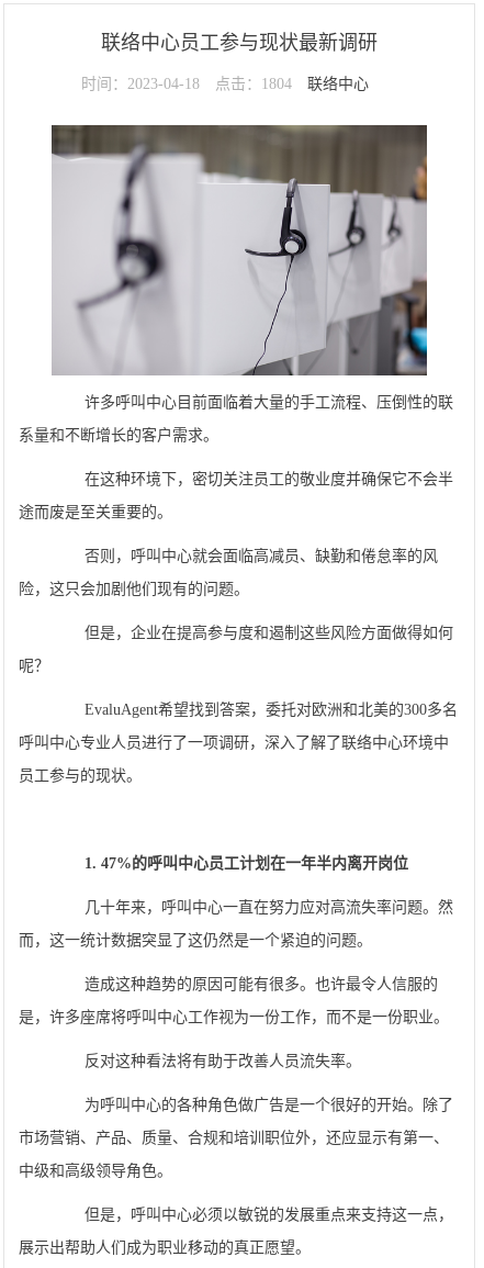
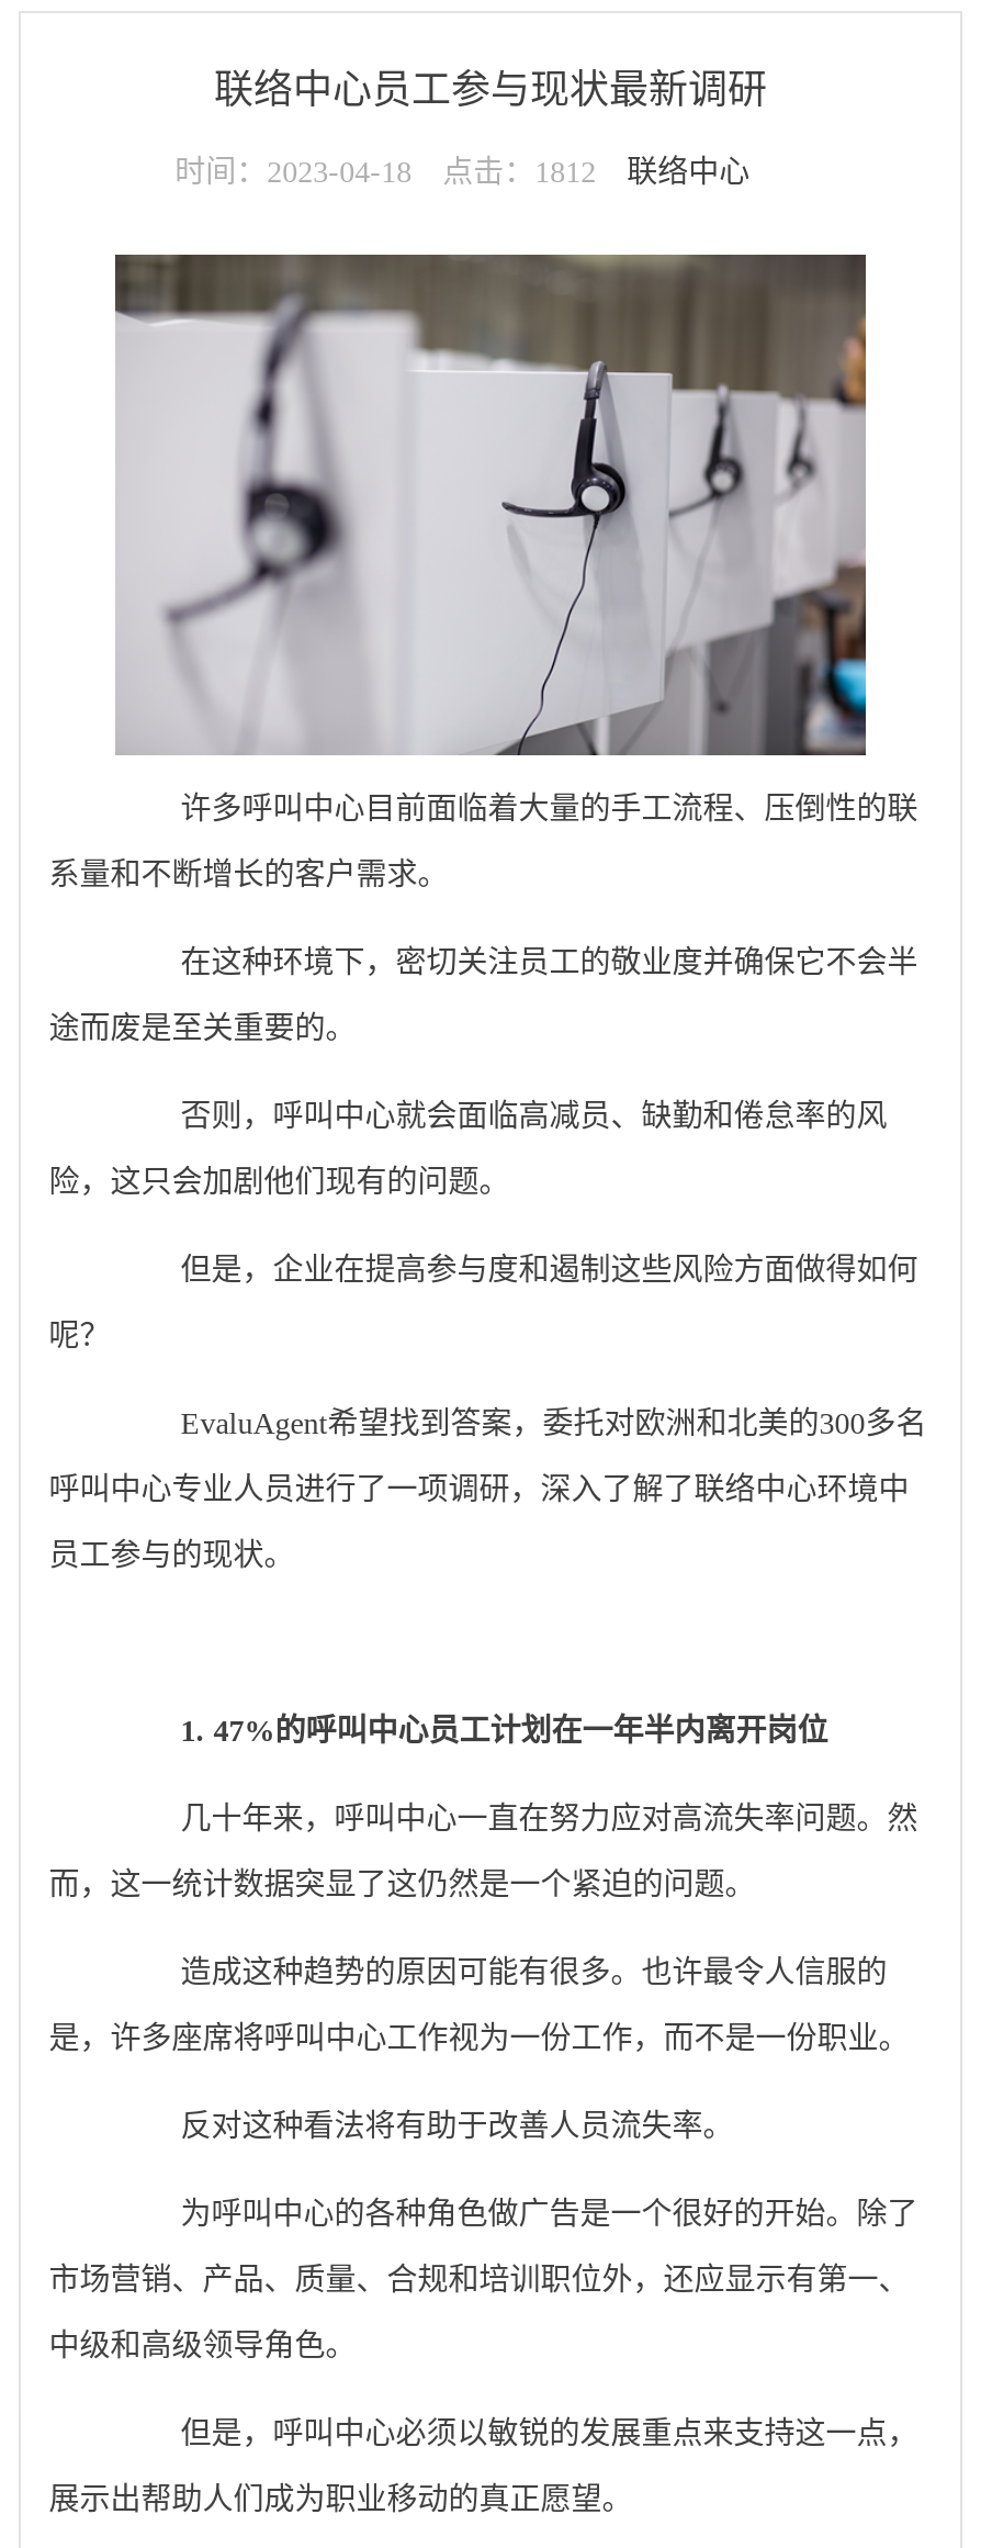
[81,76,369,92] 时间：2023-04-18 点击：1804 联络中心 -> [175,156,750,189] 时间：2023-04-18 点击：1812 联络中心

